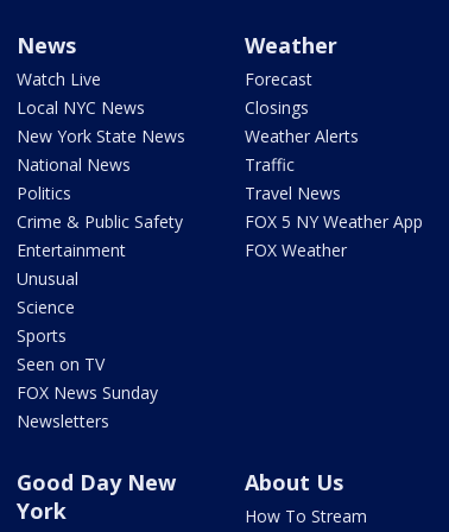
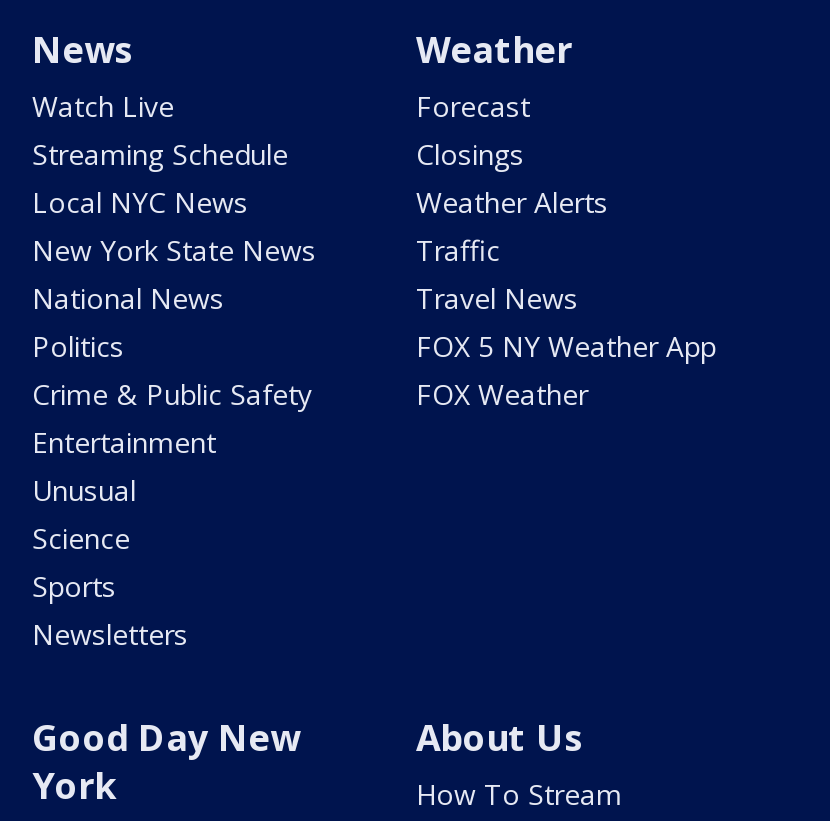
moved [17,96,185,347] -> [32,183,316,605]: Local NYC News | New York State News | National News | ... | Science | Sports
none -> [32,135,288,173] Streaming Schedule
[17,353,158,404] Seen on TV | FOX News Sunday -> none

